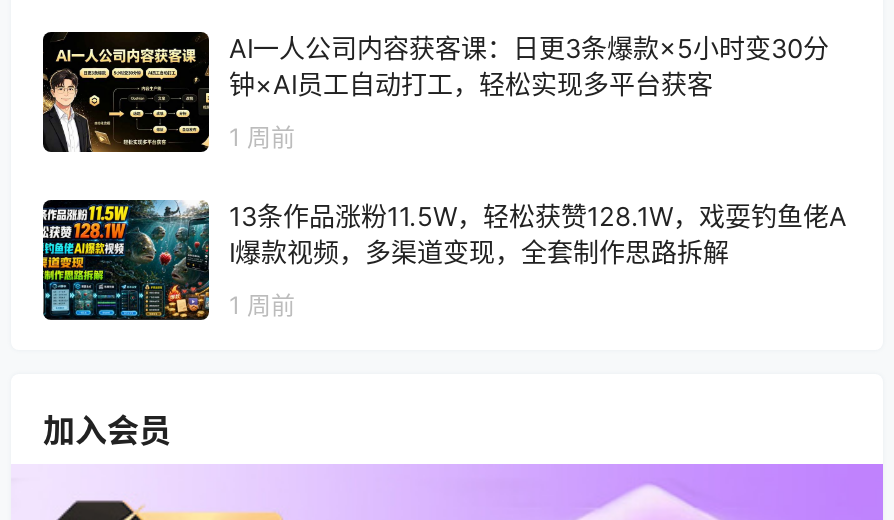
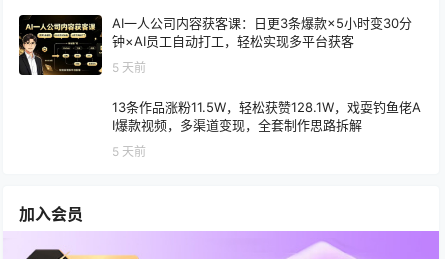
[229,122,295,152] 1 周前 -> [112,60,146,75] 5 天前
[41,198,211,322] [image] -> none
[229,290,295,320] 1 周前 -> [112,144,146,159] 5 天前

